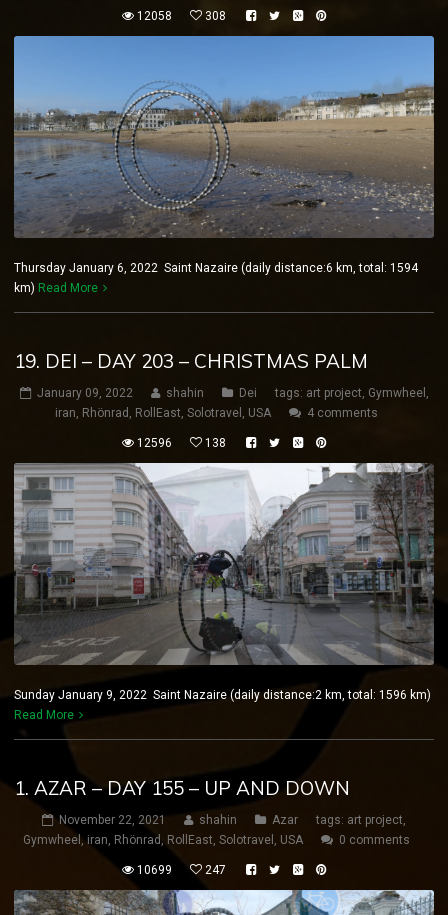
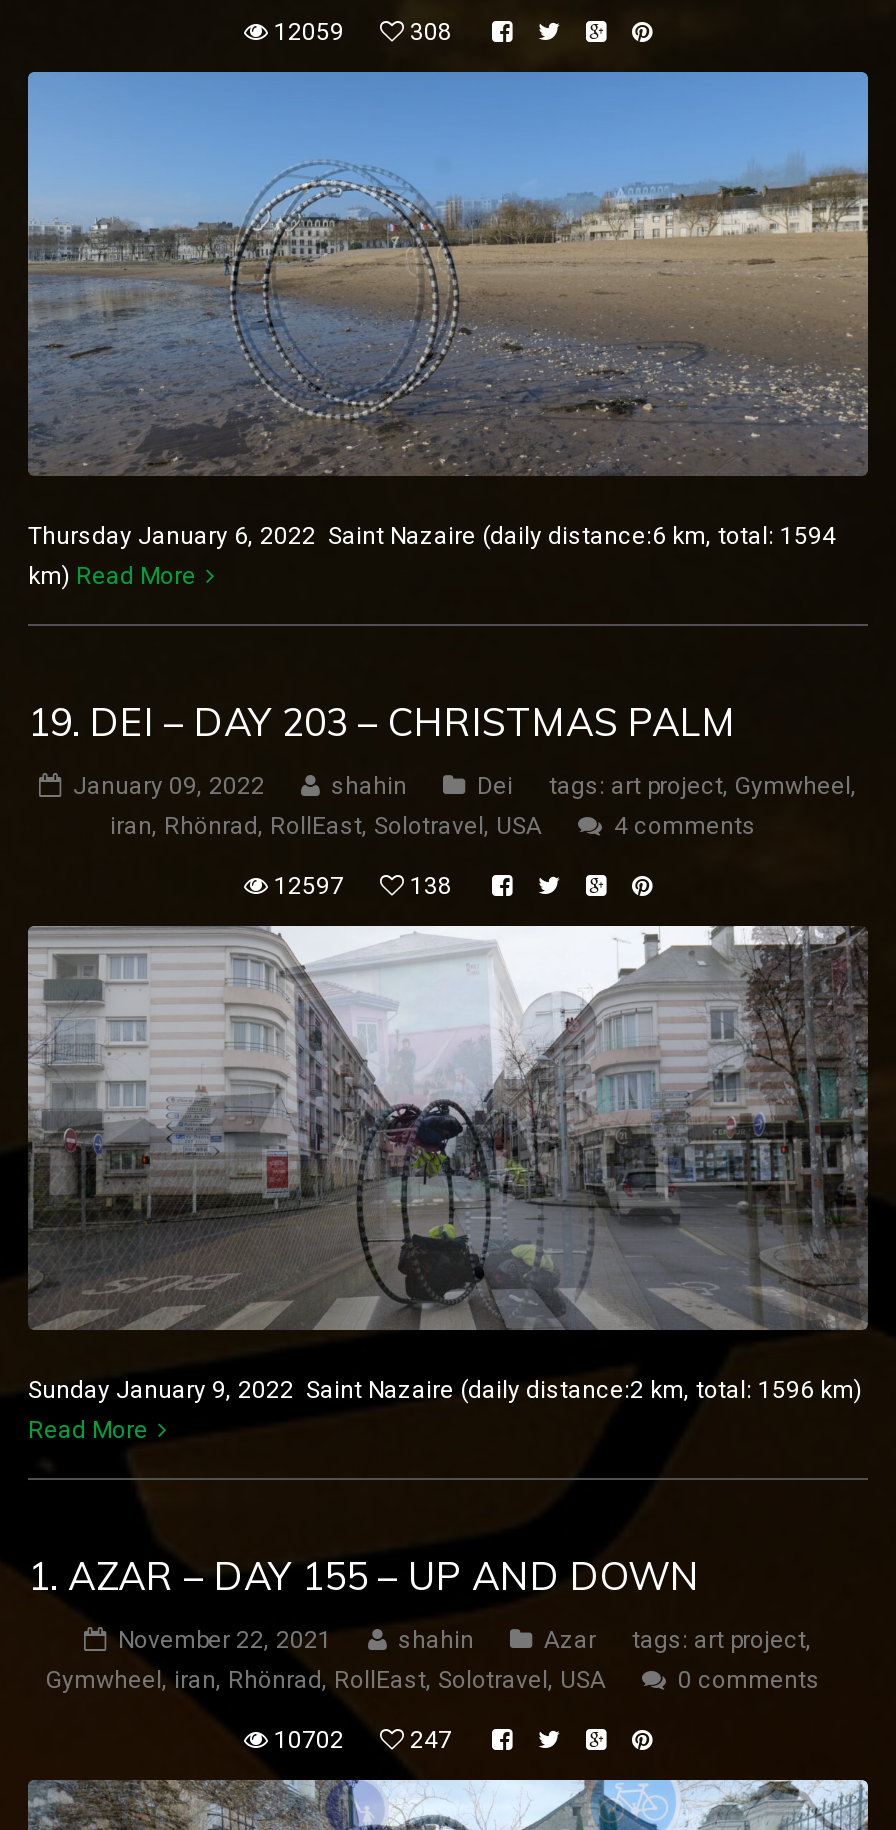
[137,9,172,23] 12058 -> [274,18,344,46] 12059
[137,436,172,450] 12596 -> [274,872,344,900] 12597
[137,863,172,877] 10699 -> [274,1726,344,1754] 10702

